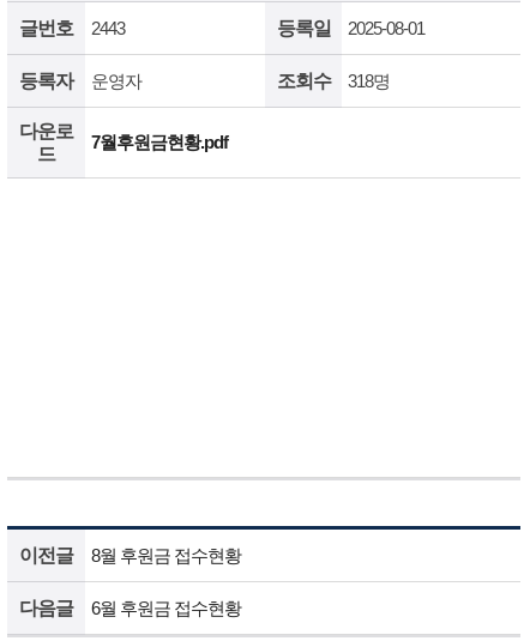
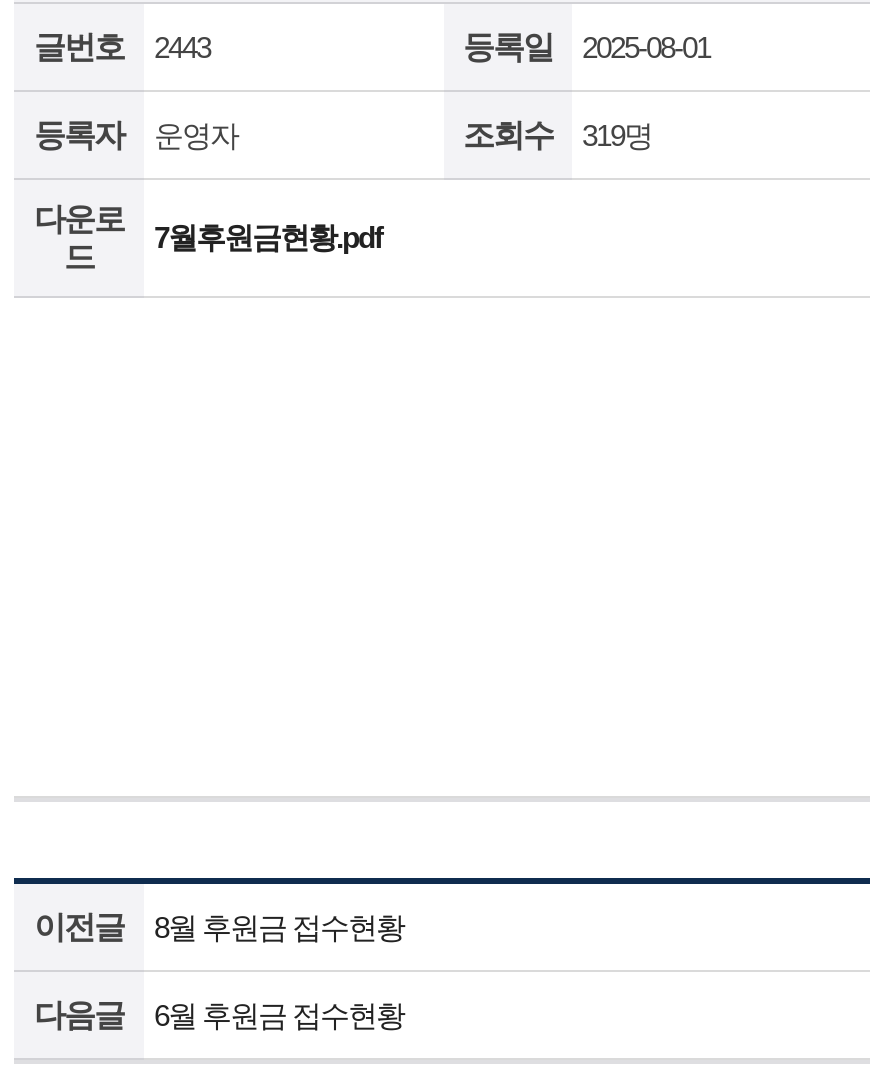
[276,71,390,91] 조회수 318명 -> [463,118,652,152] 조회수 319명

